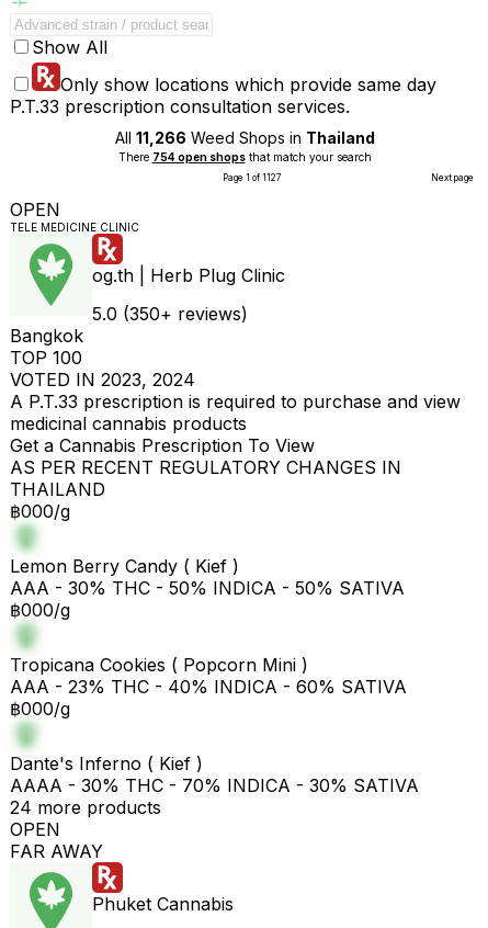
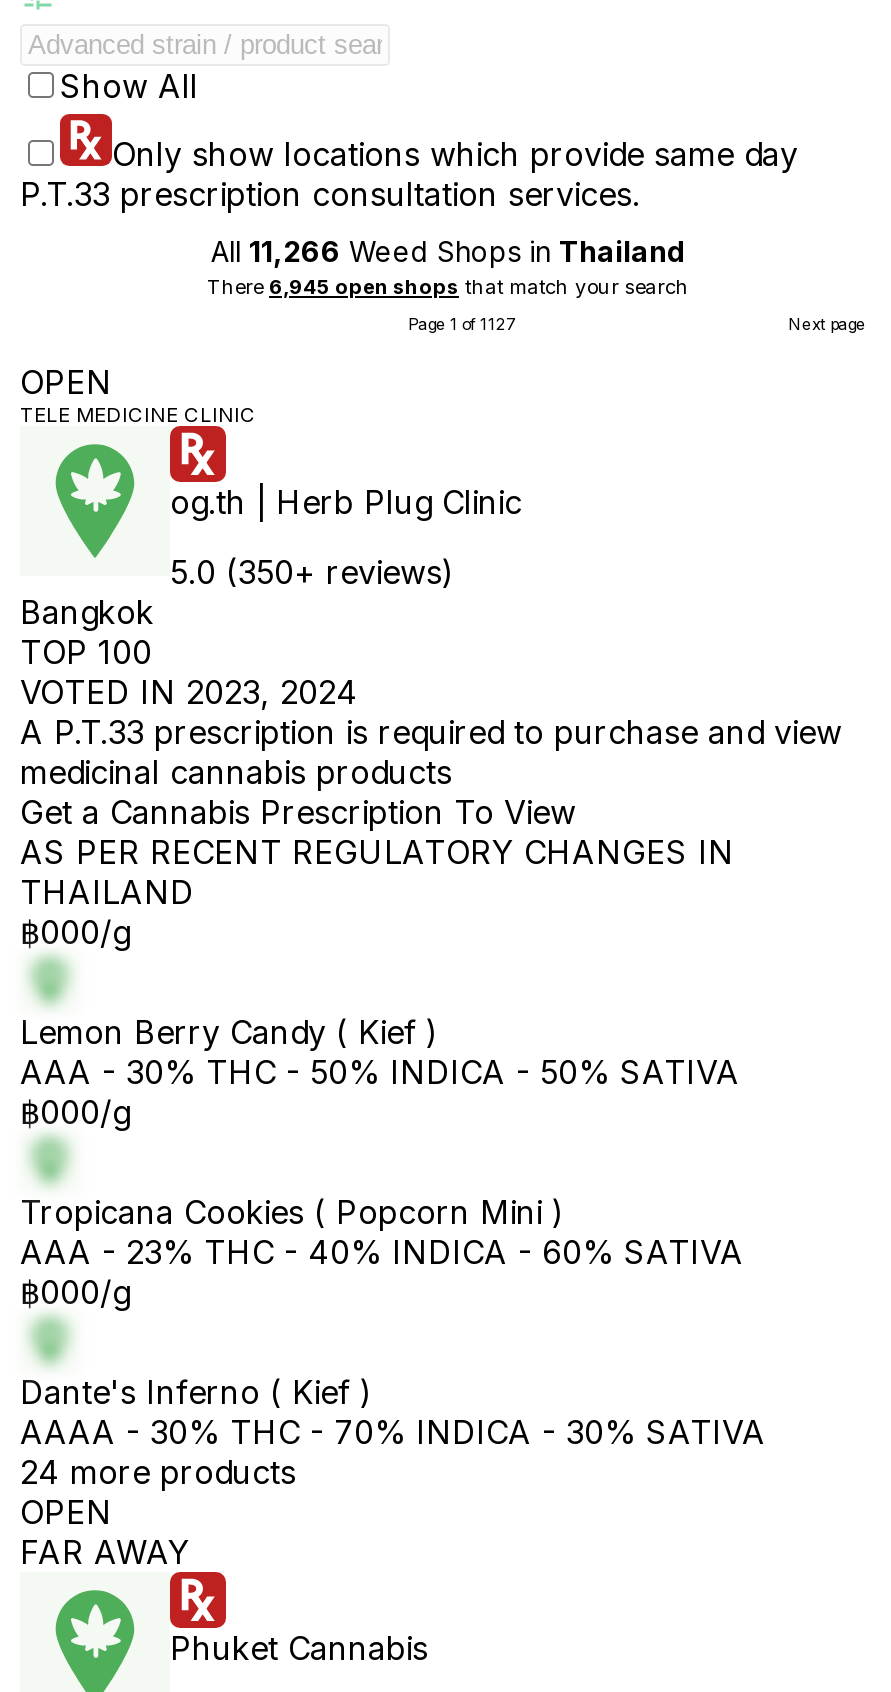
[118,150,371,163] There 754 open shops that match your search -> [207,274,689,298] There 6,945 open shops that match your search

